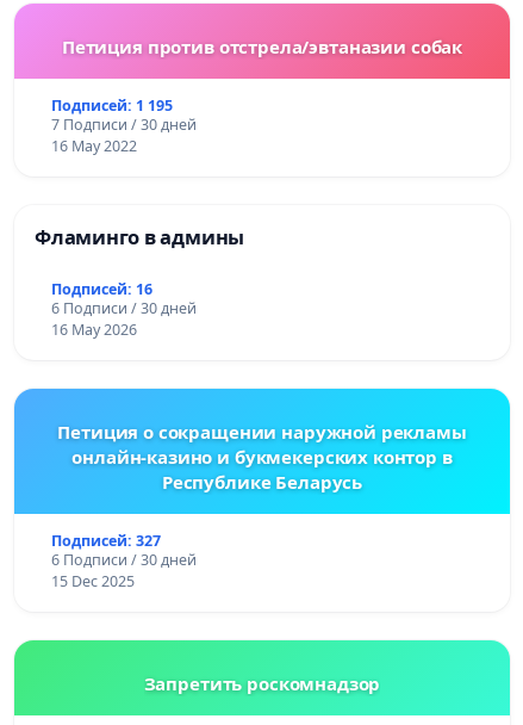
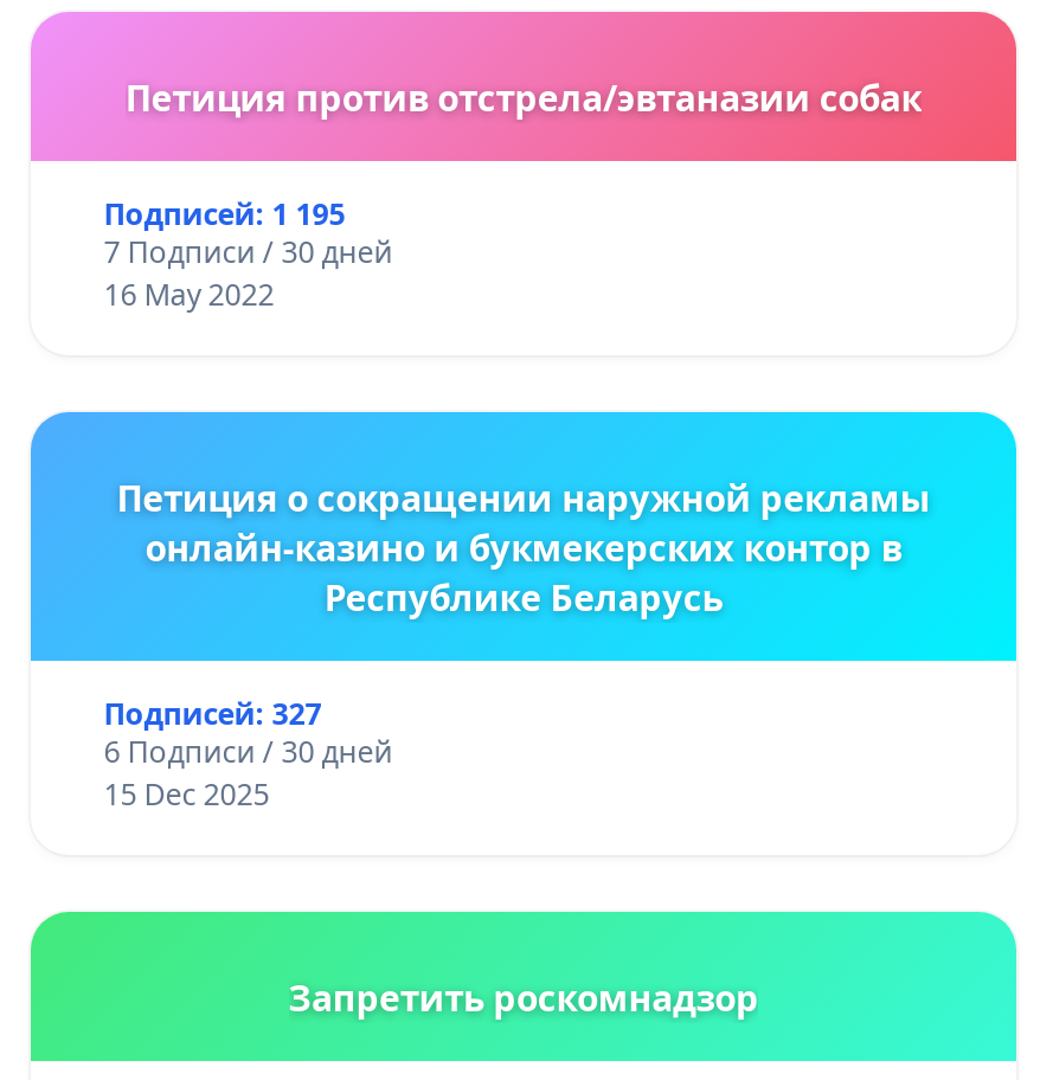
[35,223,244,340] Фламинго в админы | Подписей: 16 | 6 Подписи / 30 дней | 16 May 2026 -> none

